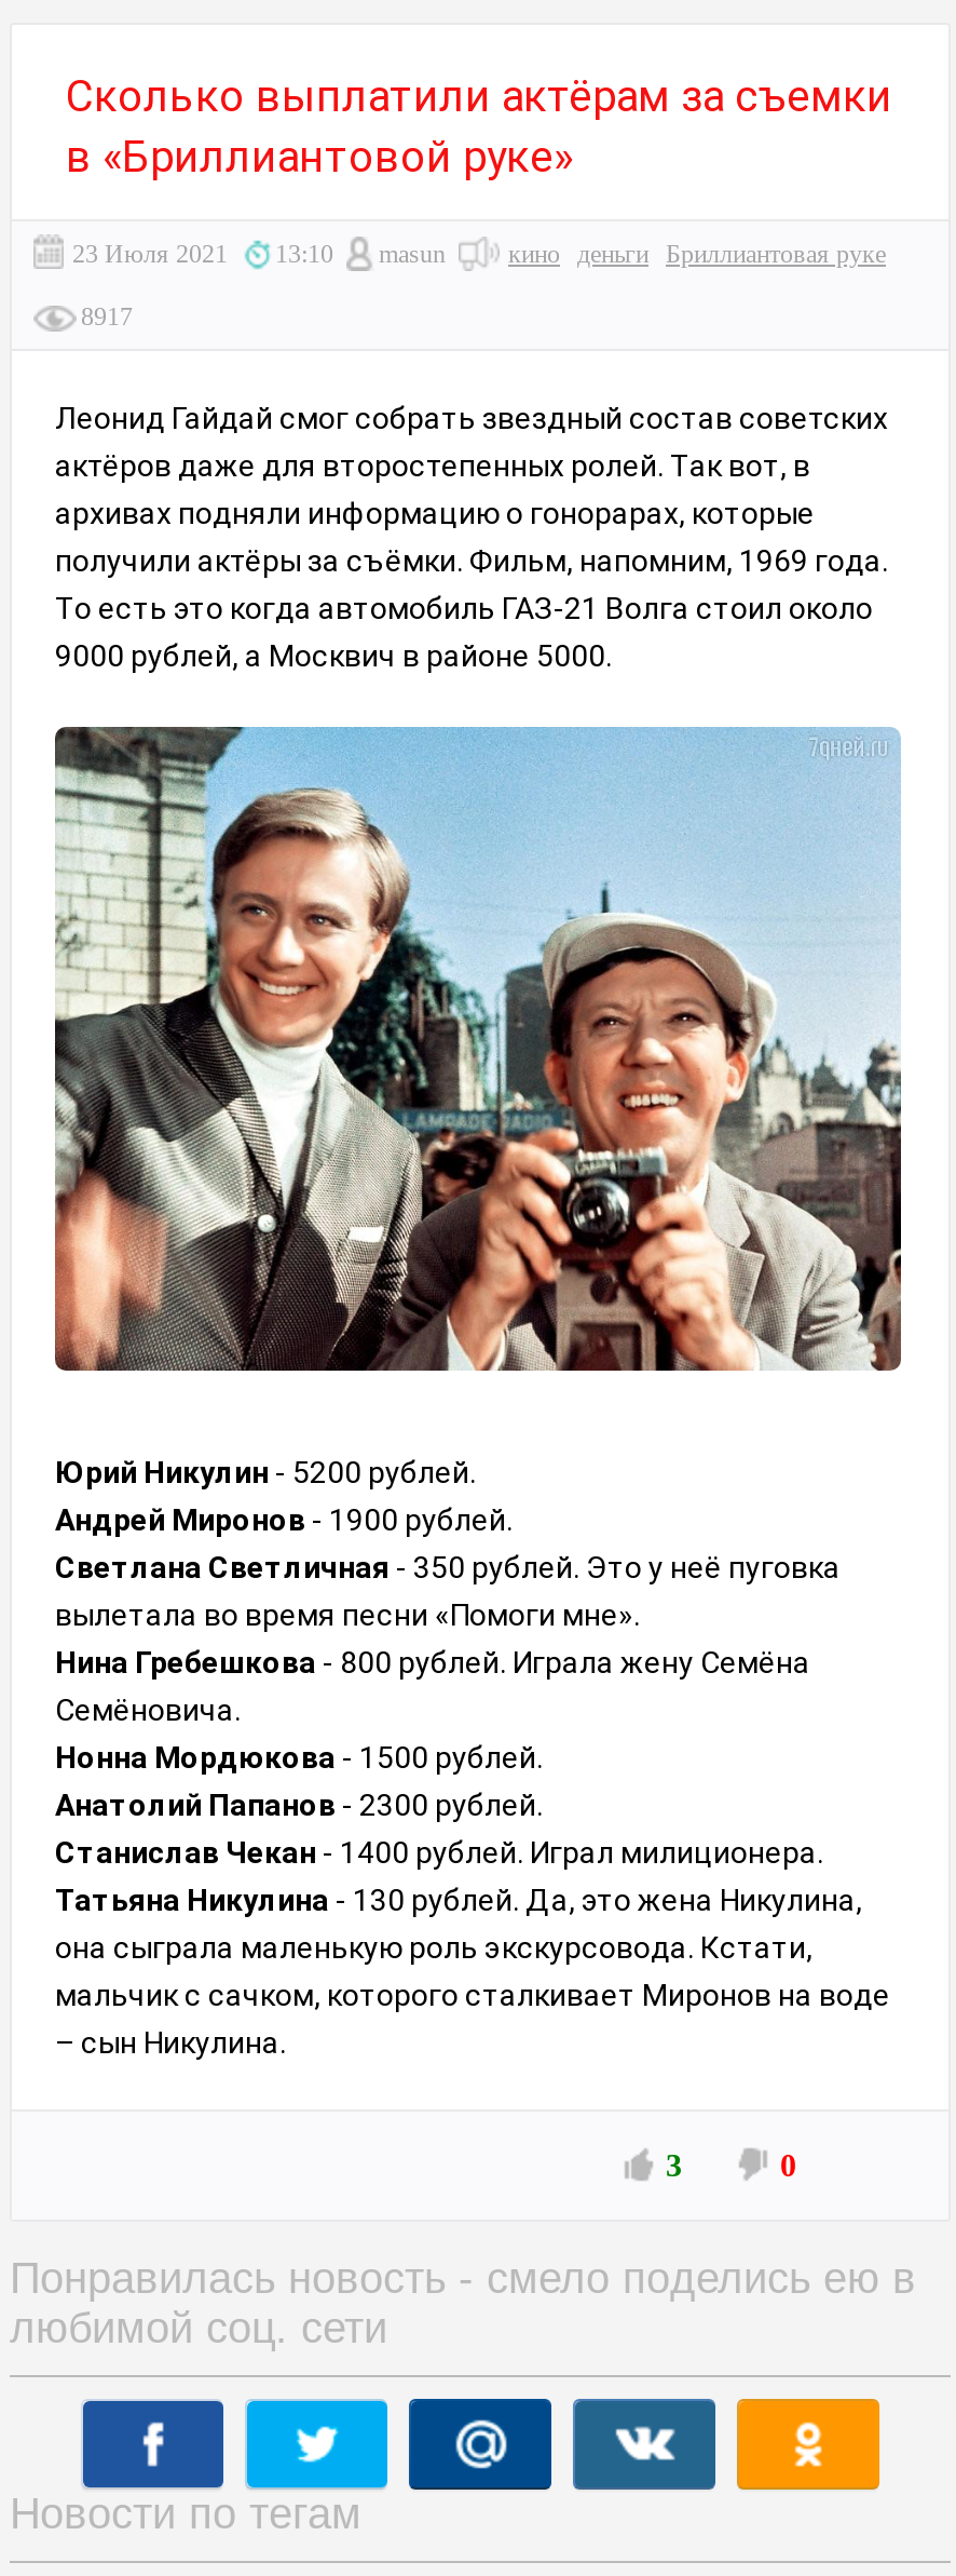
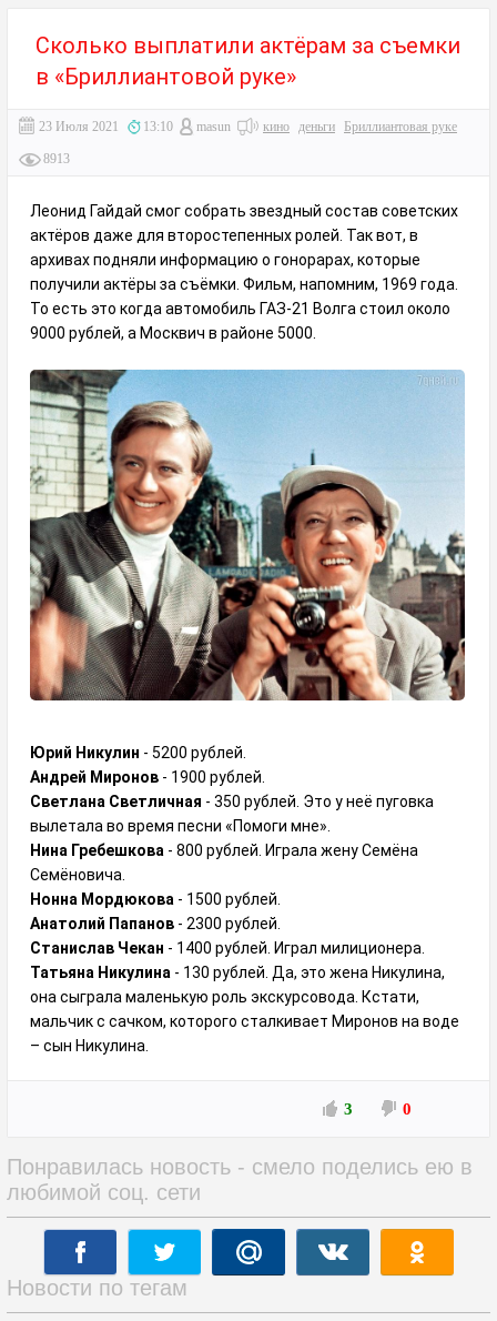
[81,301,133,332] 8917 -> [43,151,70,167] 8913

